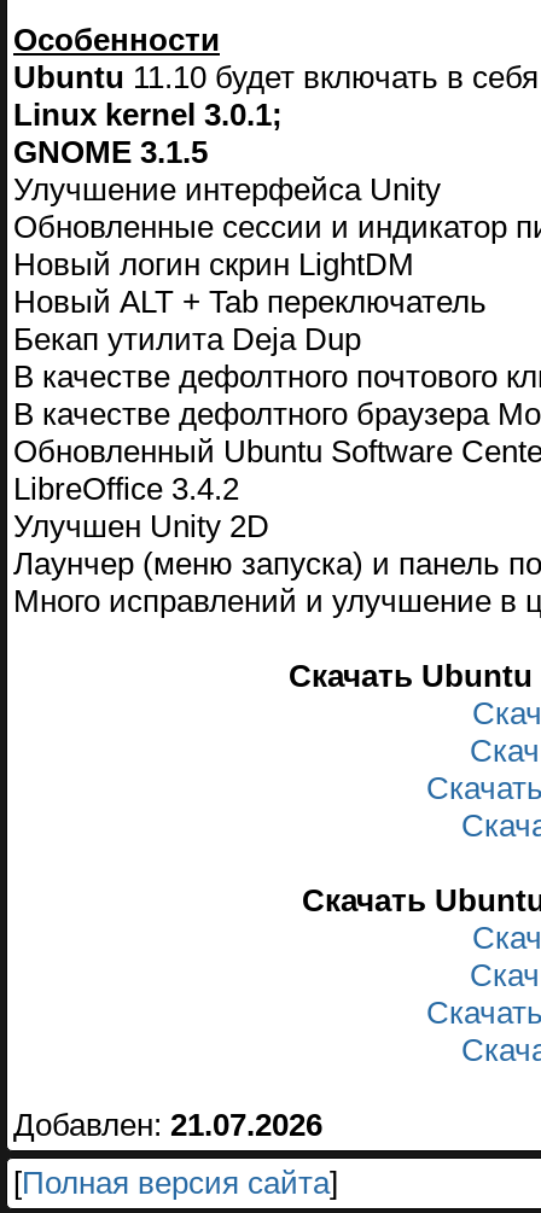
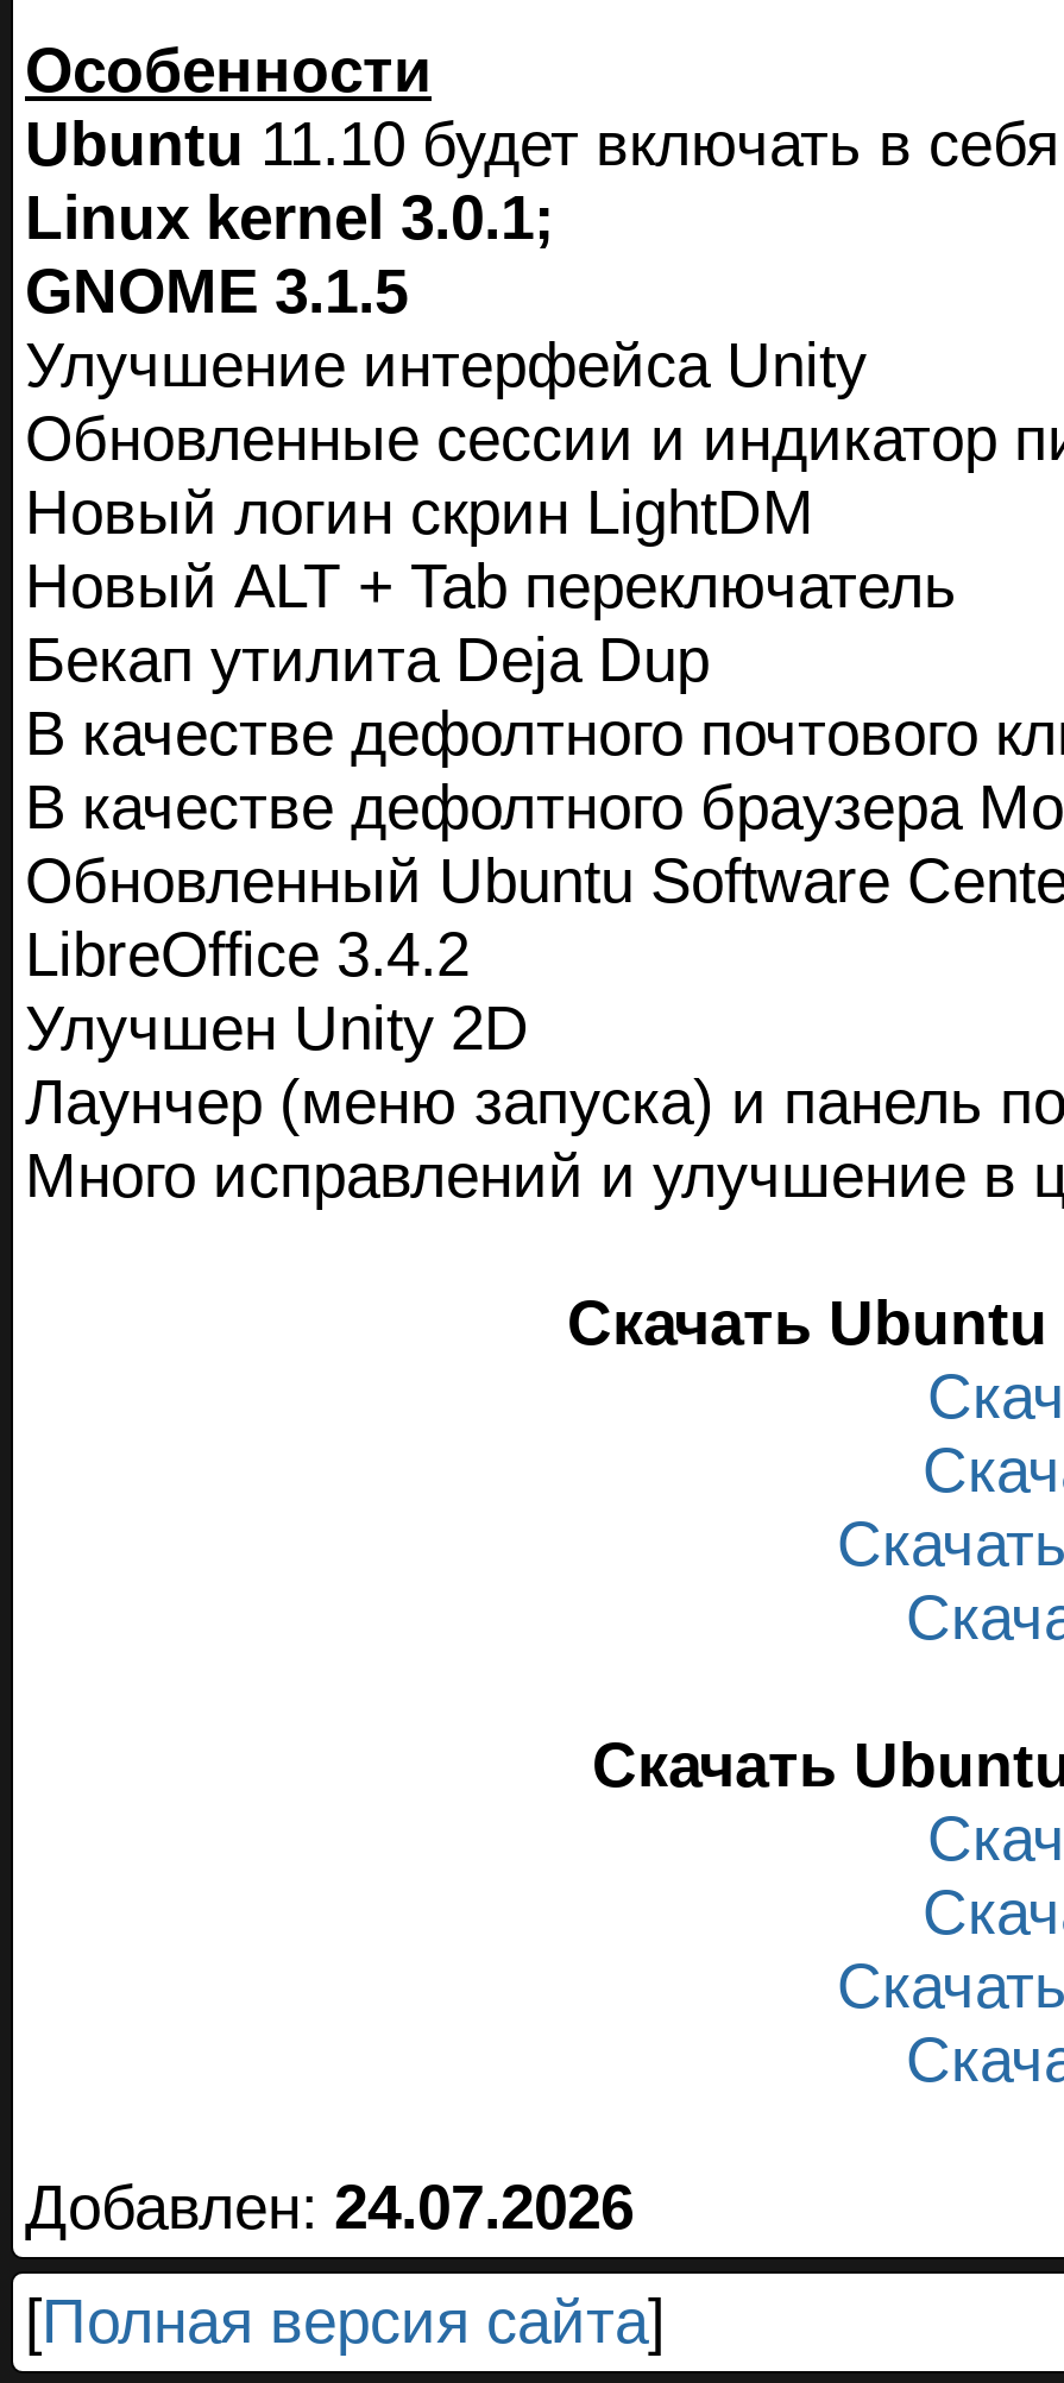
[13,1107,322,1143] Добавлен: 21.07.2026 -> [25,2172,634,2244] Добавлен: 24.07.2026

